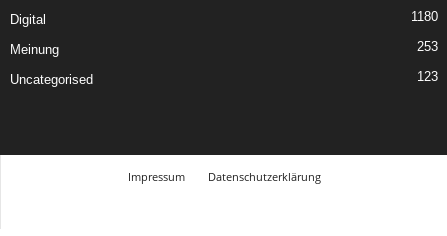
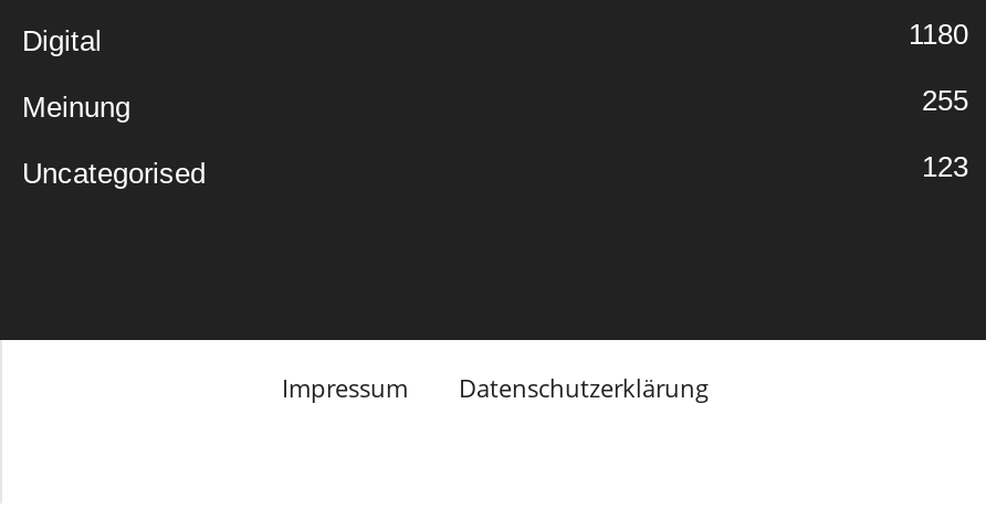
[417,39,438,54] 253 -> [922,84,968,117] 255

